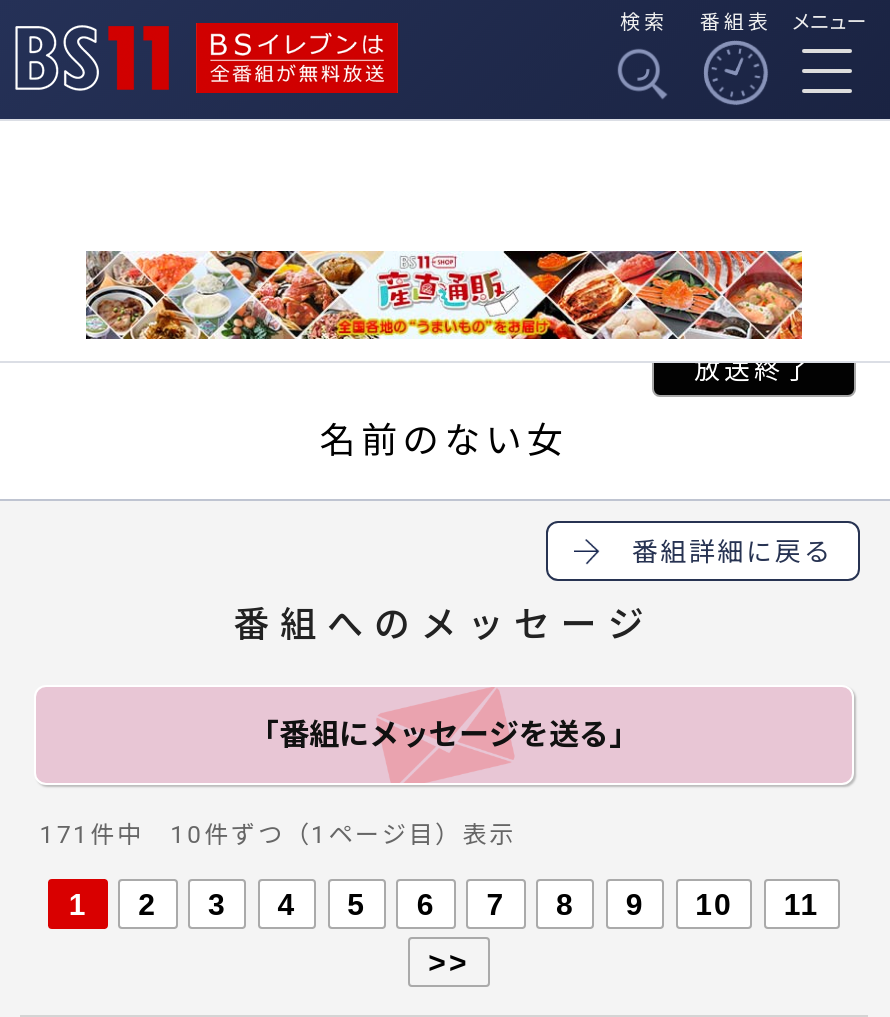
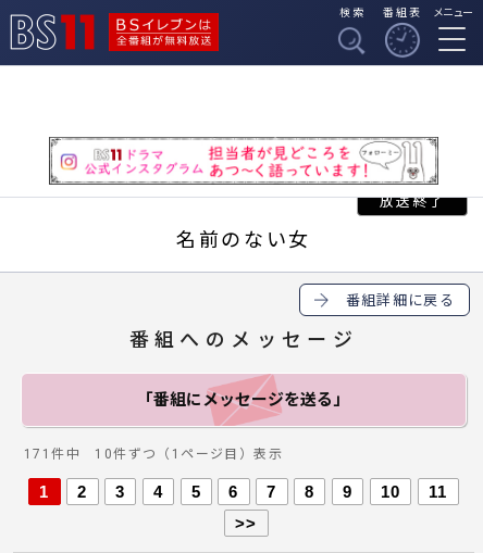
[86,249,804,341] [image] -> [49,136,439,186] [image]

